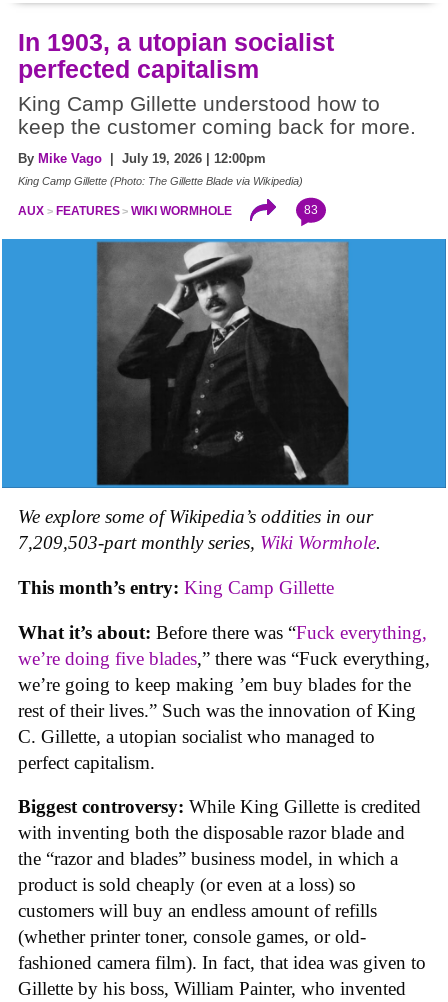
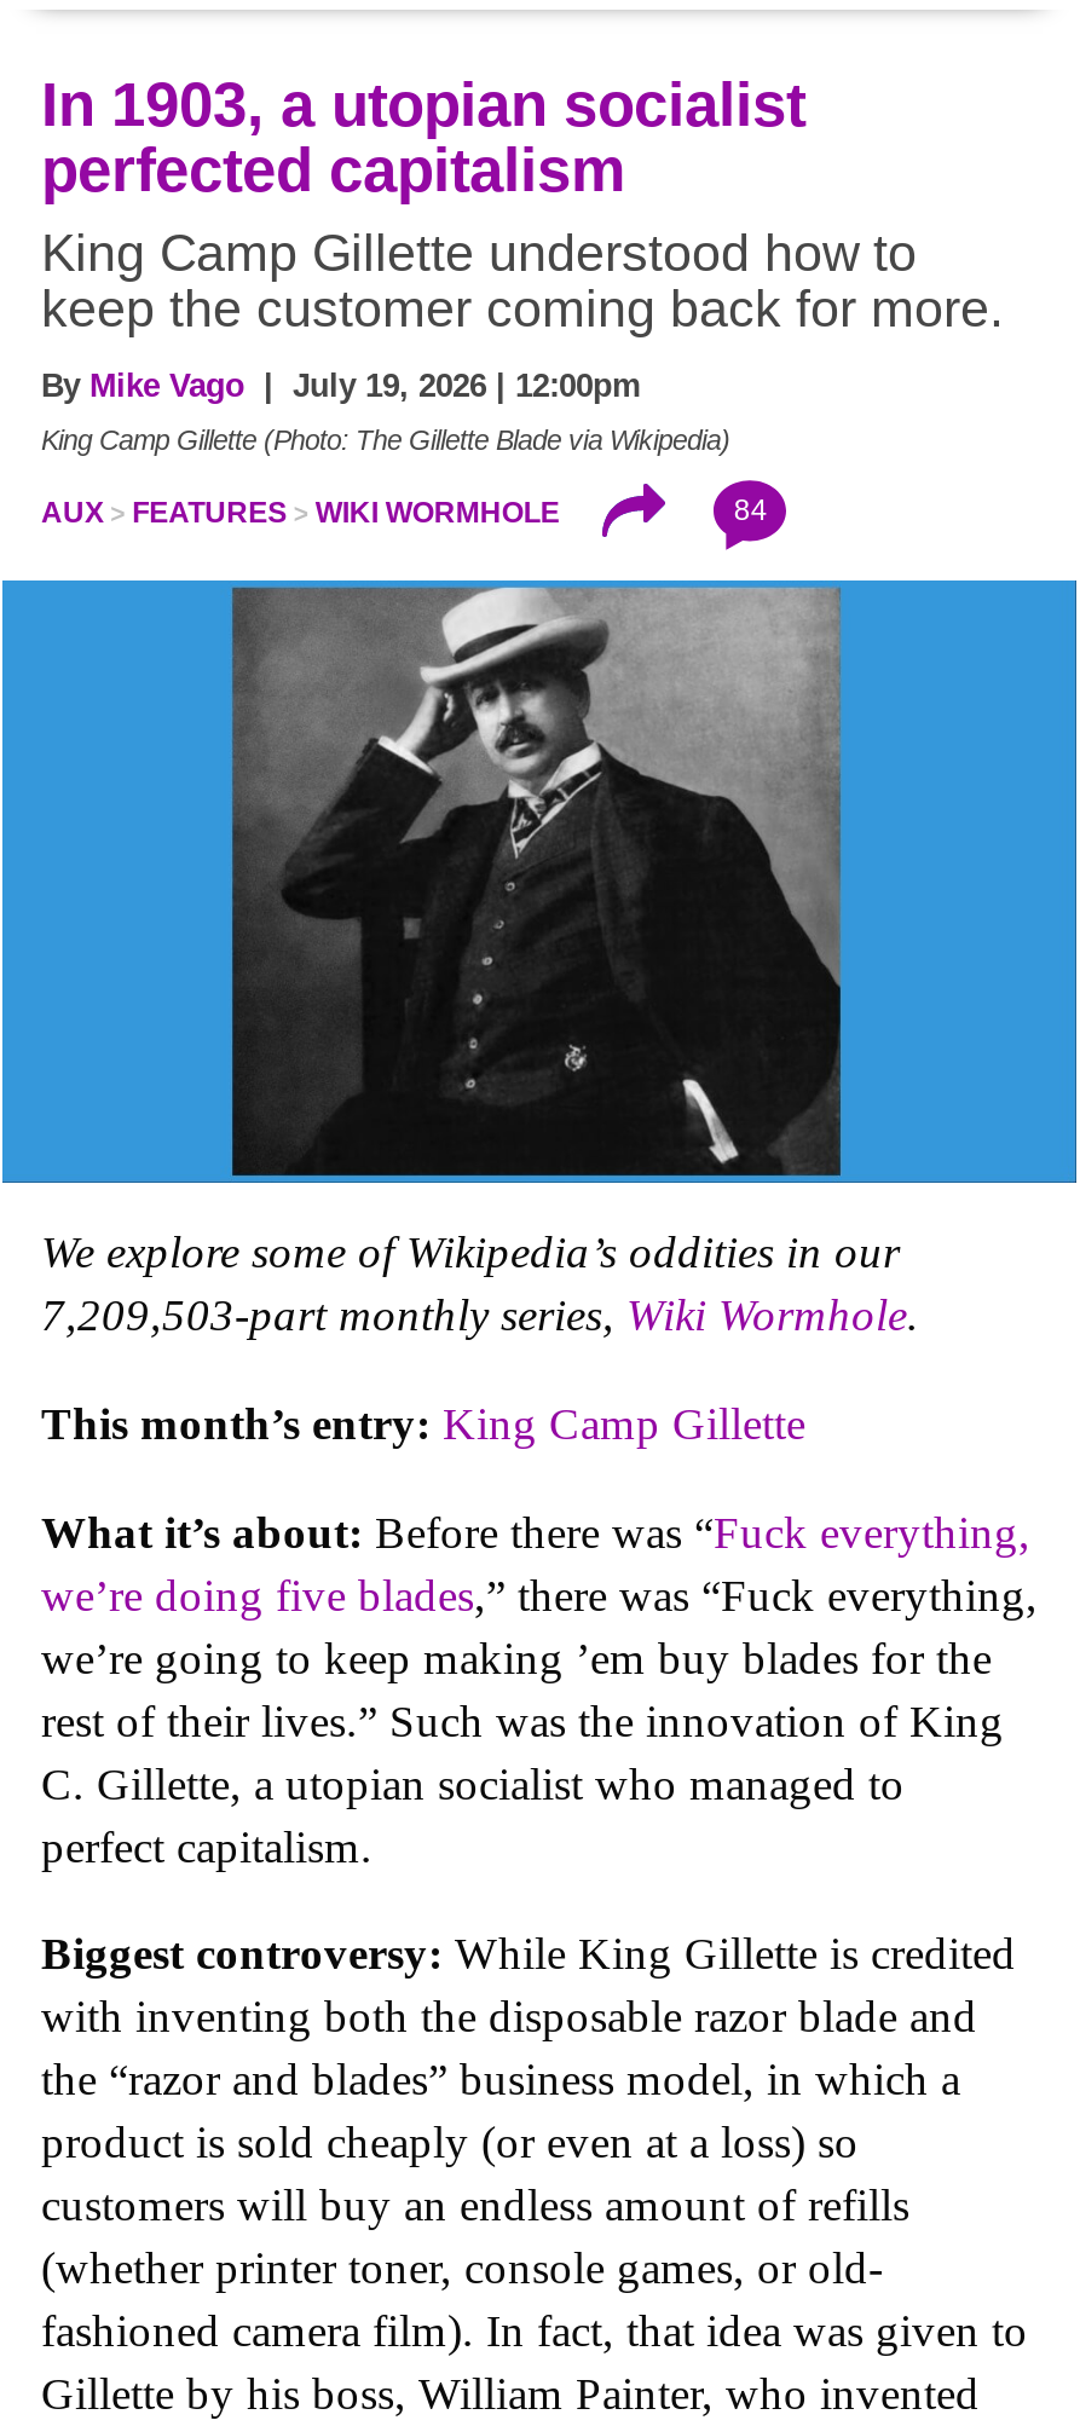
[304,203,318,217] 83 -> [734,493,767,527] 84

